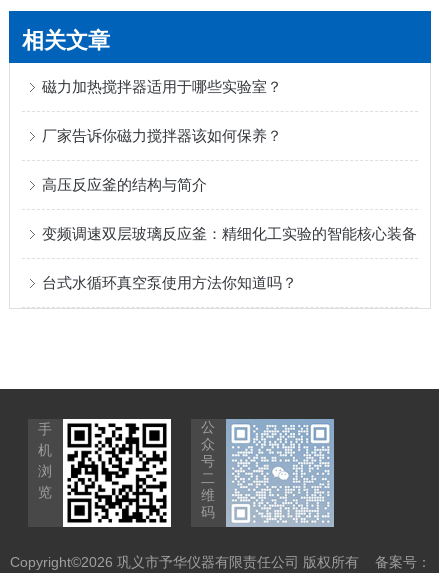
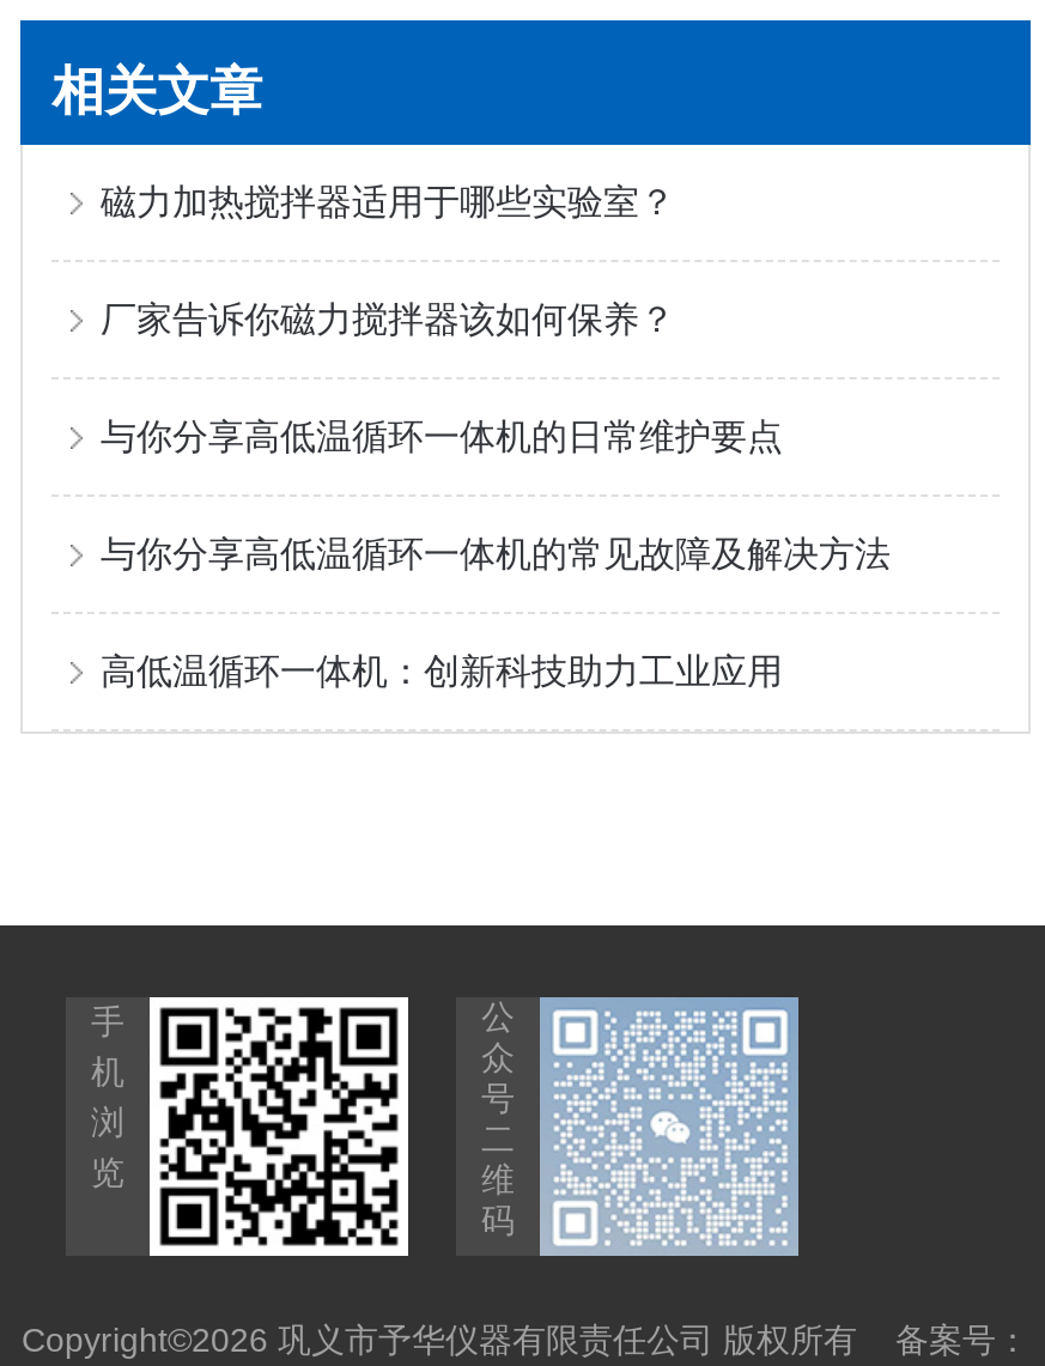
[42,176,207,193] 高压反应釜的结构与简介 -> [100,415,783,456] 与你分享高低温循环一体机的日常维护要点
[42,225,417,242] 变频调速双层玻璃反应釜：精细化工实验的智能核心装备 -> [100,533,890,573] 与你分享高低温循环一体机的常见故障及解决方法
[42,274,297,291] 台式水循环真空泵使用方法你知道吗？ -> [100,650,783,691] 高低温循环一体机：创新科技助力工业应用

